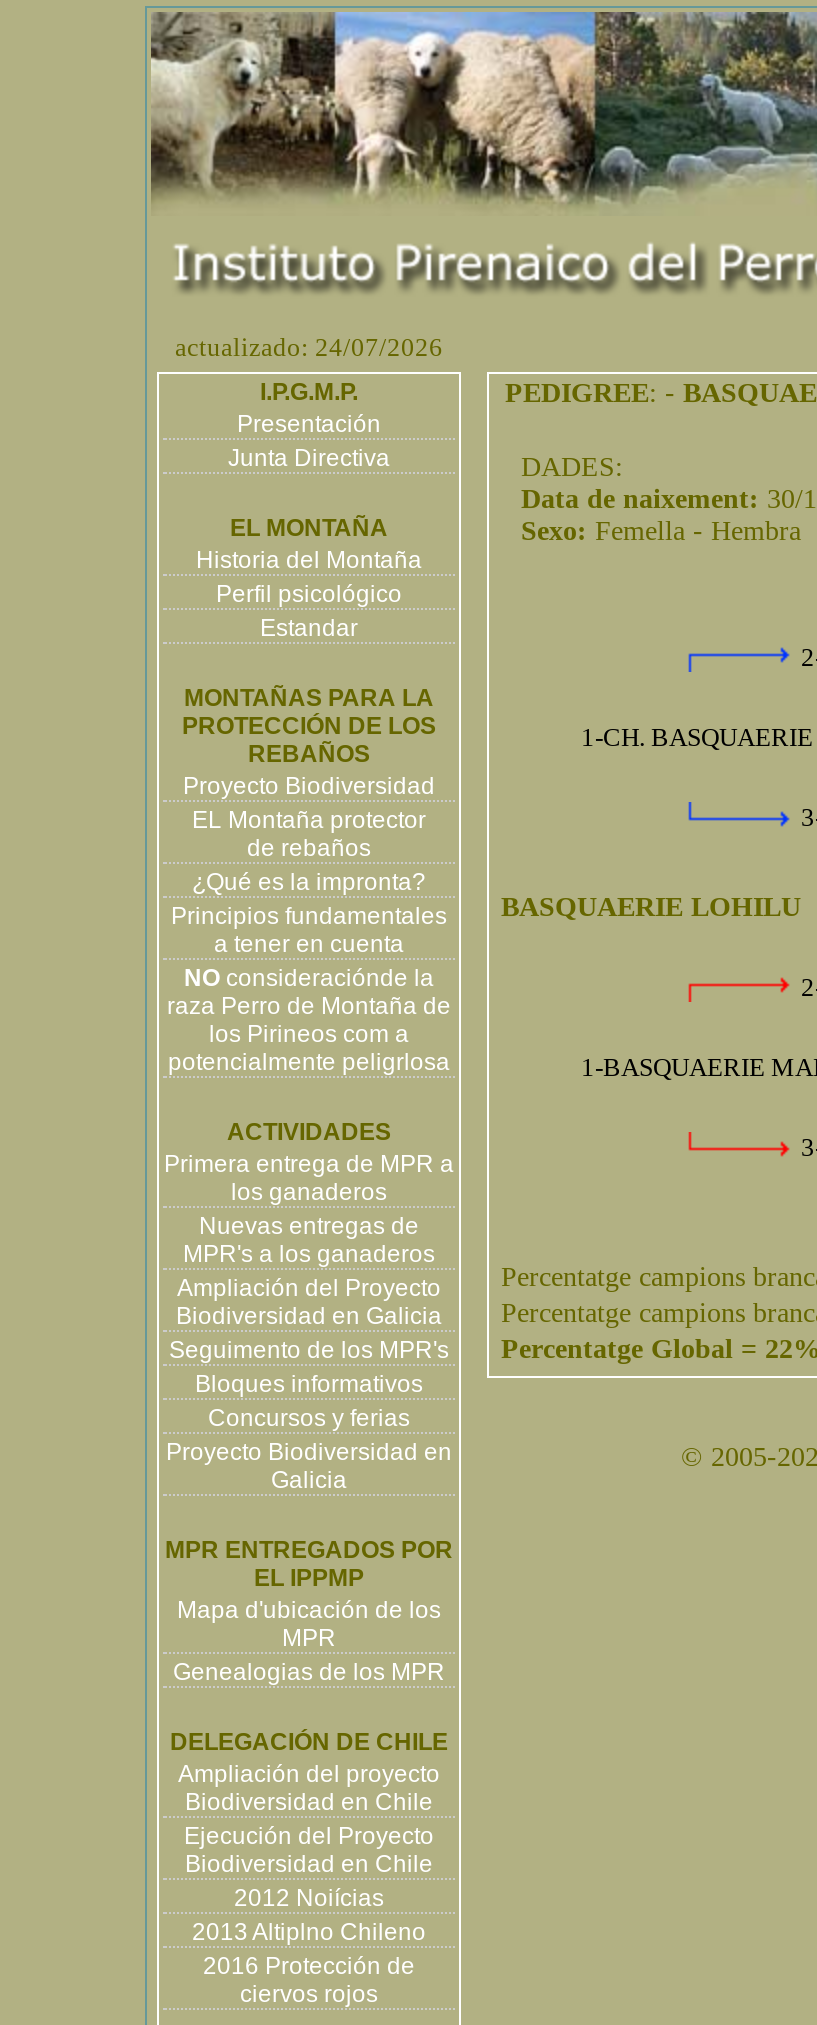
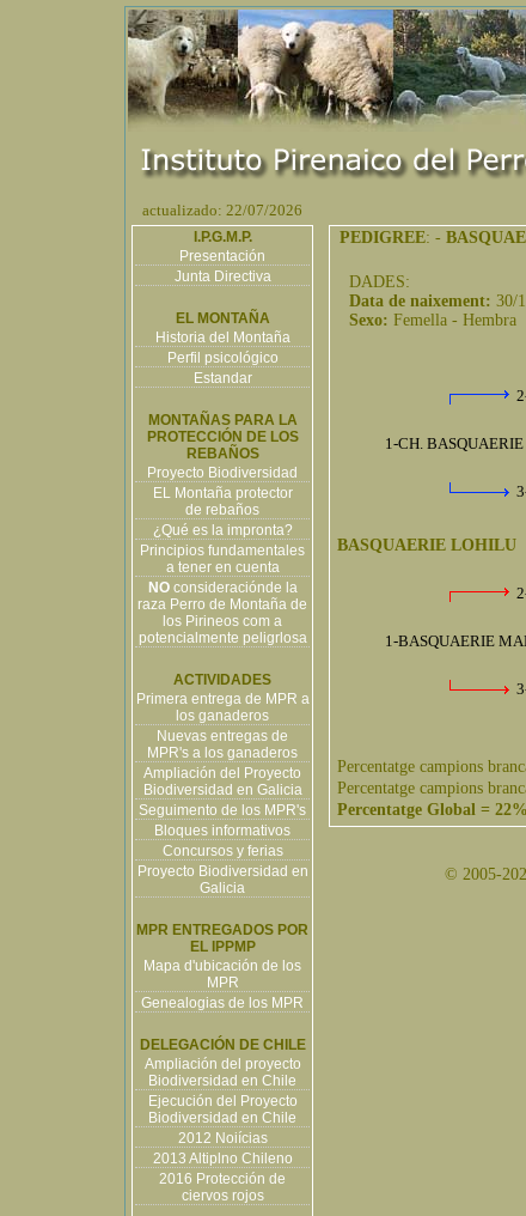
[157,332,443,362] actualizado: 24/07/2026 -> [131,201,302,219] actualizado: 22/07/2026

